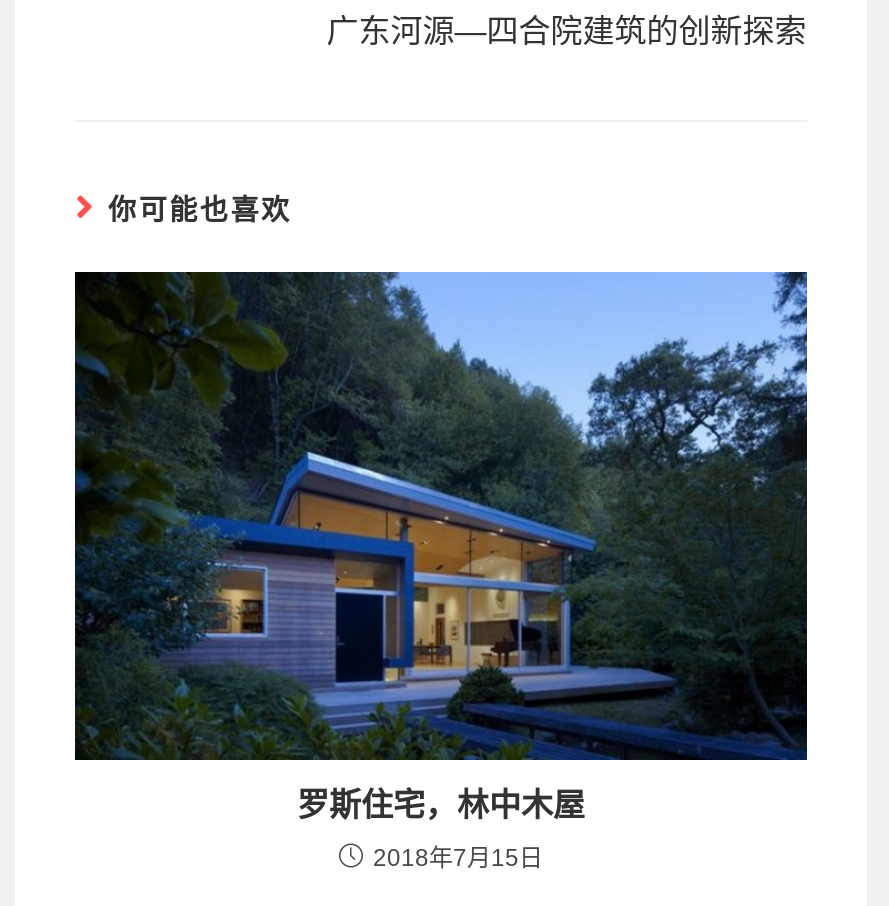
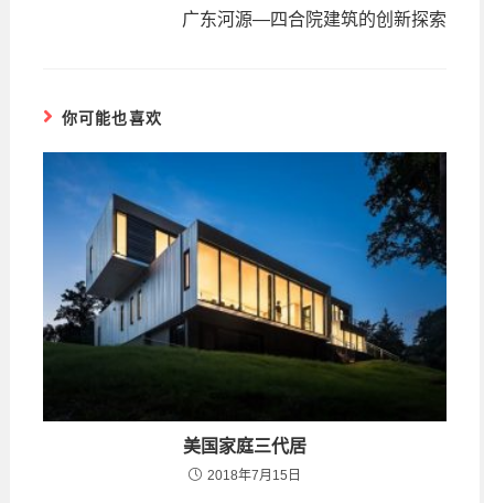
[73,270,809,821] [image] | 罗斯住宅，林中木屋 -> [42,151,448,456] [image] | 美国家庭三代居

